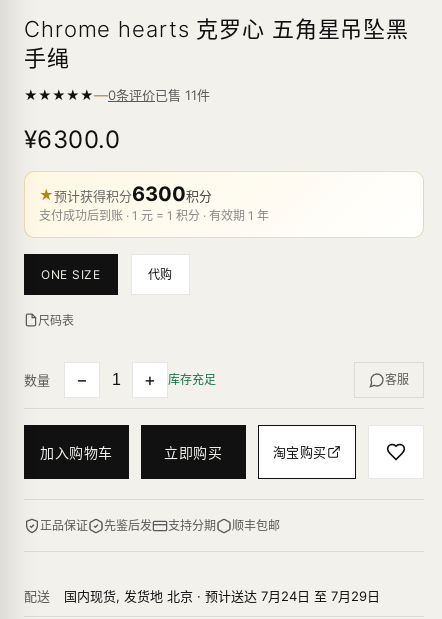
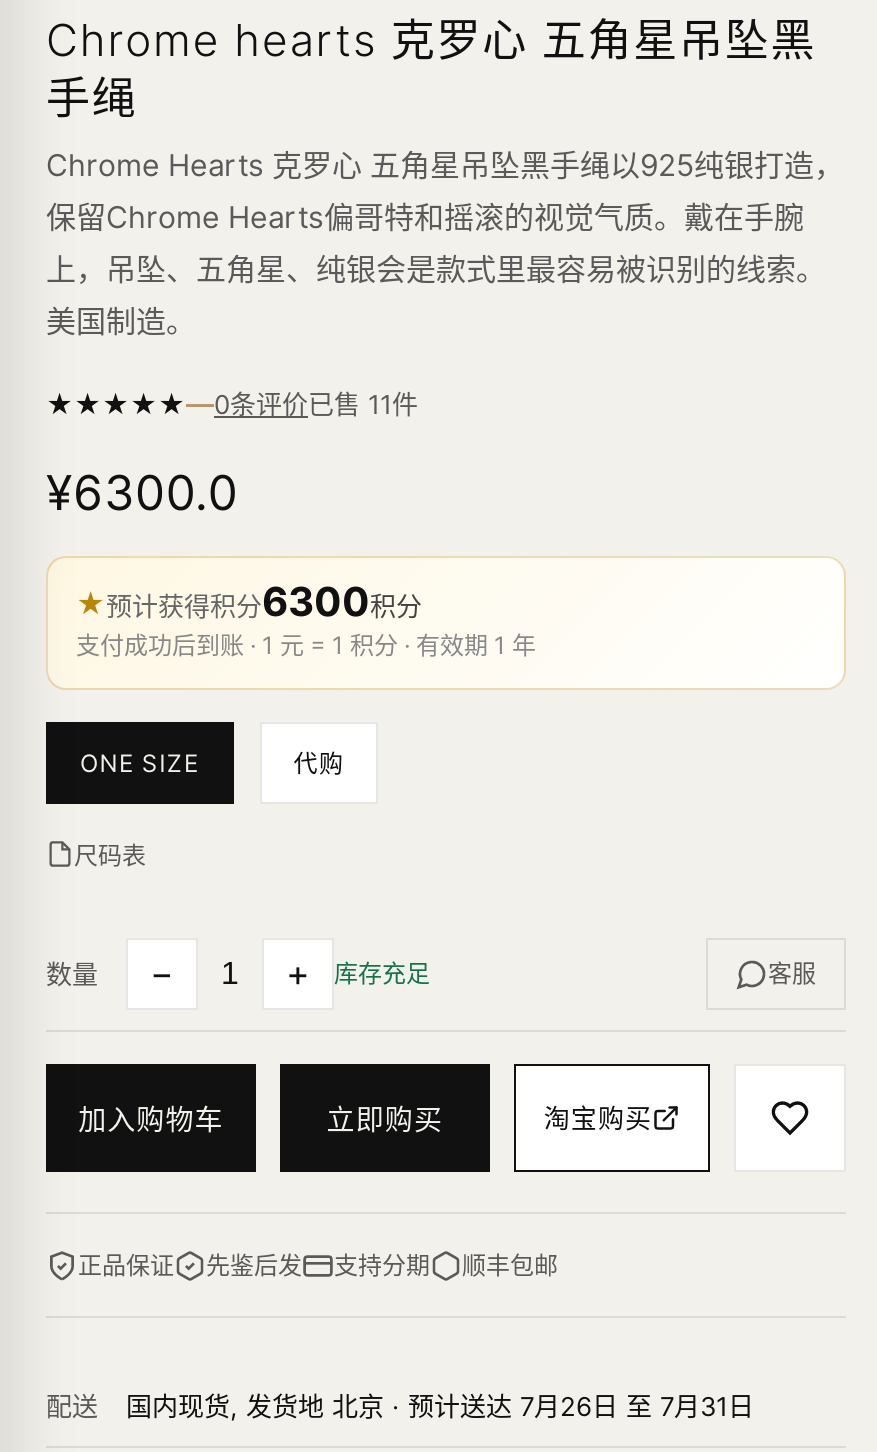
none -> [46,146,844,340] Chrome Hearts 克罗心 五角星吊坠黑手绳以925纯银打造， | 保留Chrome Hearts偏哥特和摇滚的视觉气质。戴在手腕 | 上，吊坠、五角星、纯银会是款式里最容易被识别的线索。 | 美国制造。
[64,588,380,604] 国内现货, 发货地 北京 · 预计送达 7月24日 至 7月29日 -> [126,1390,754,1422] 国内现货, 发货地 北京 · 预计送达 7月26日 至 7月31日

